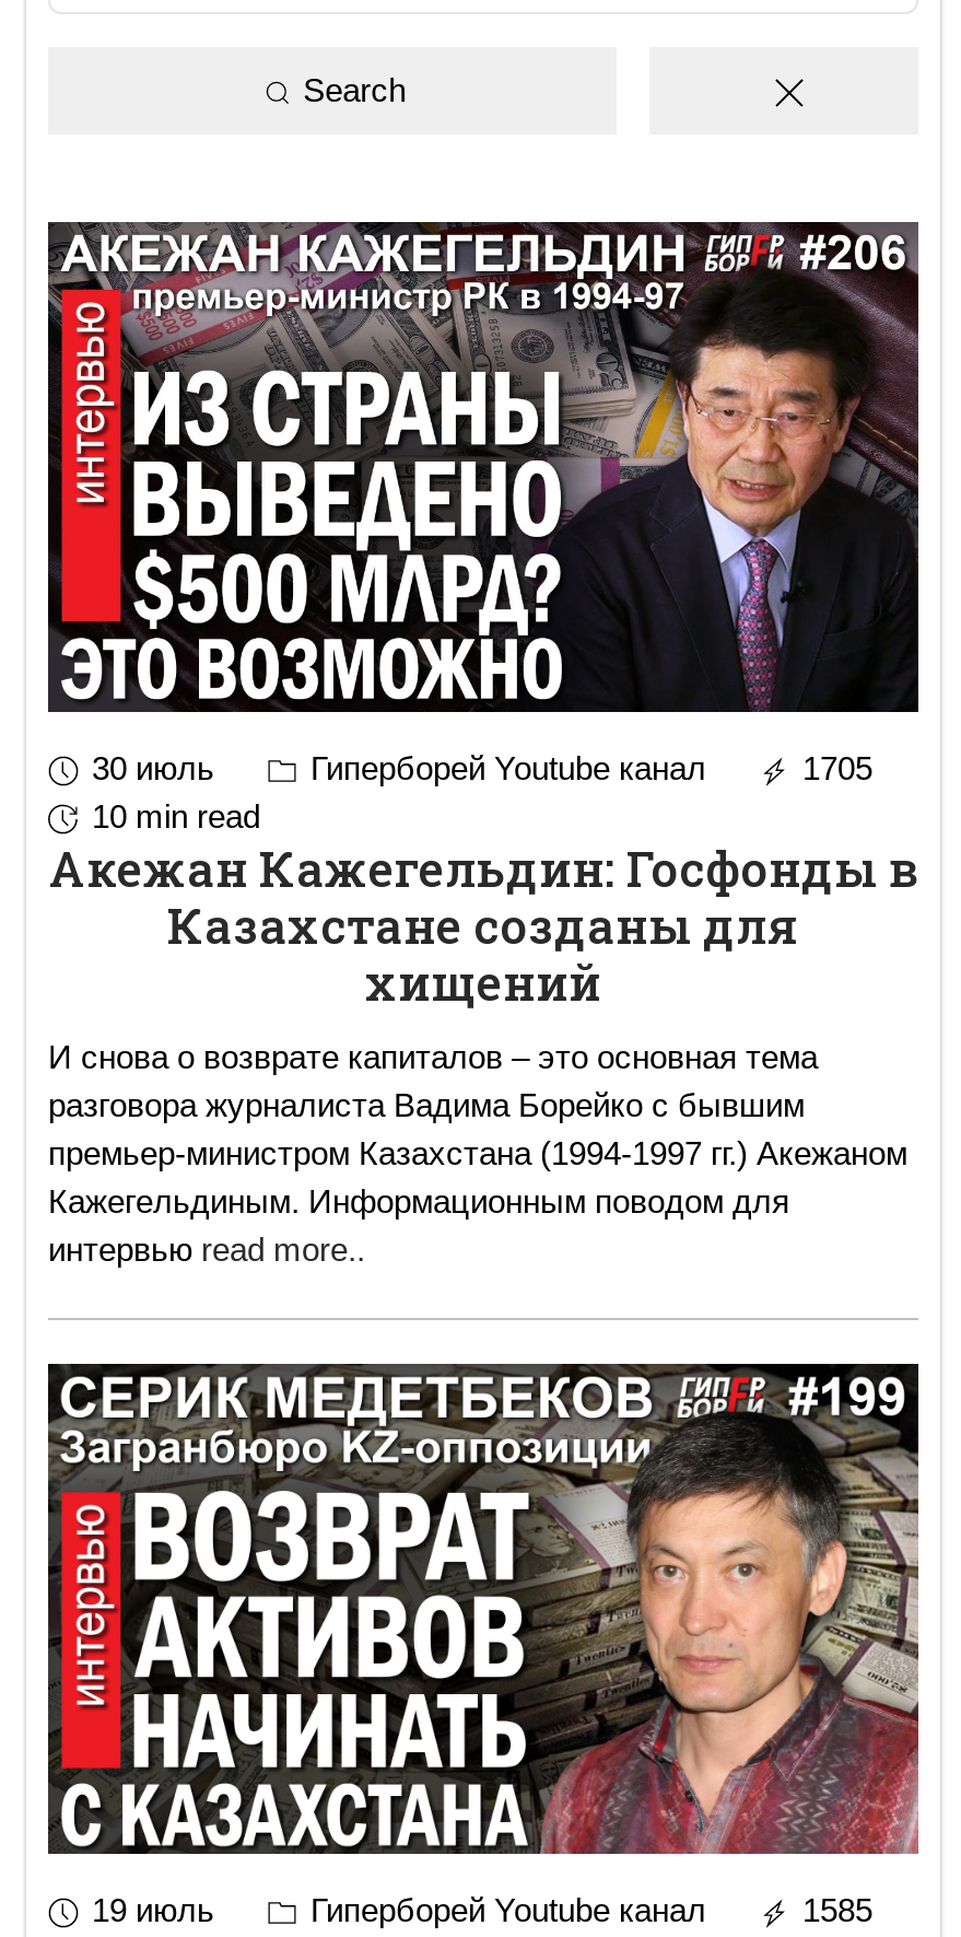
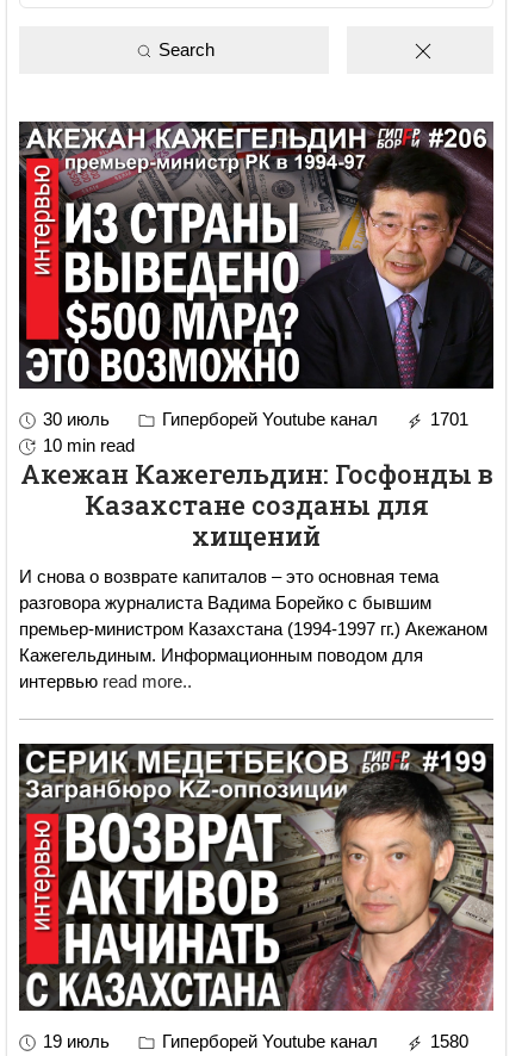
[794,749,872,786] 1705 -> [425,409,468,429] 1701
[794,1891,872,1928] 1585 -> [425,1031,468,1051] 1580

